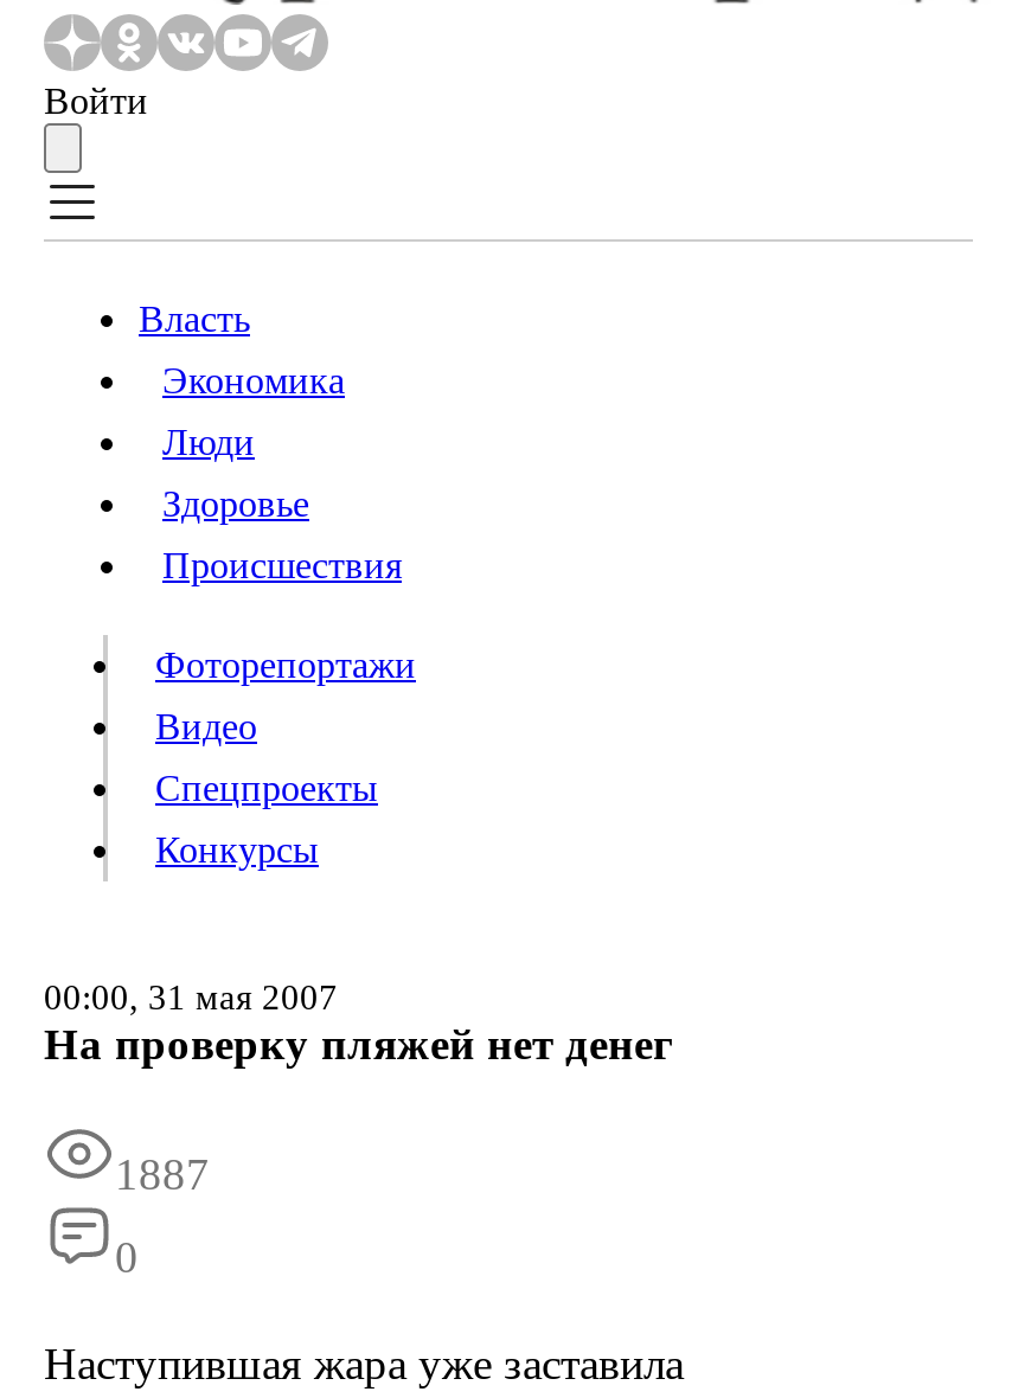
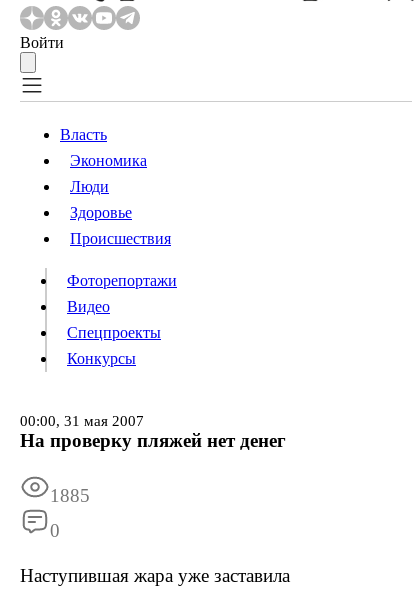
[115,1150,210,1200] 1887 -> [50,485,90,506] 1885

